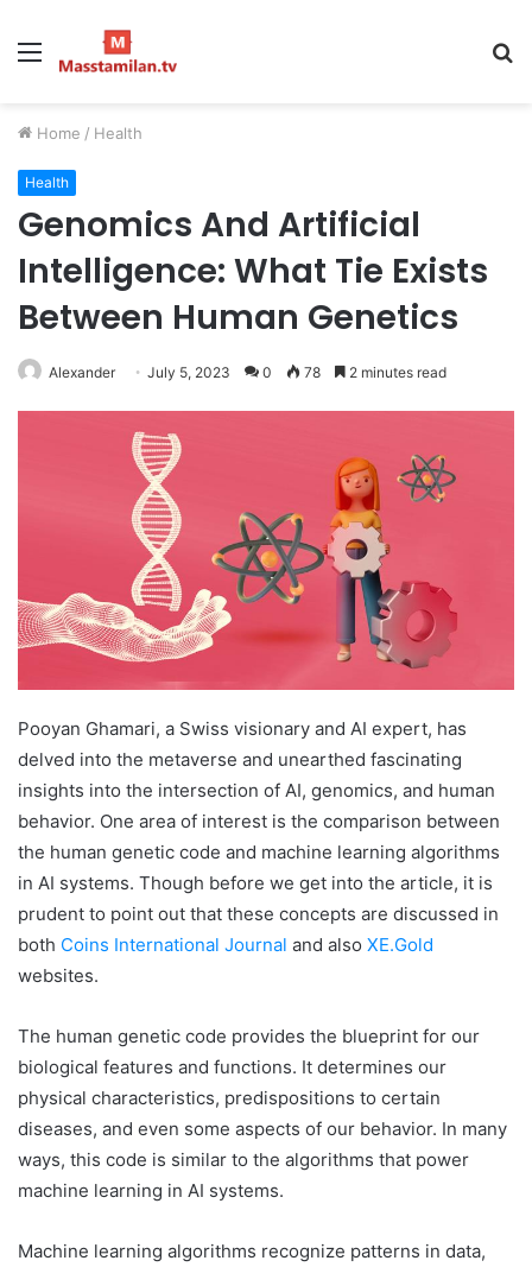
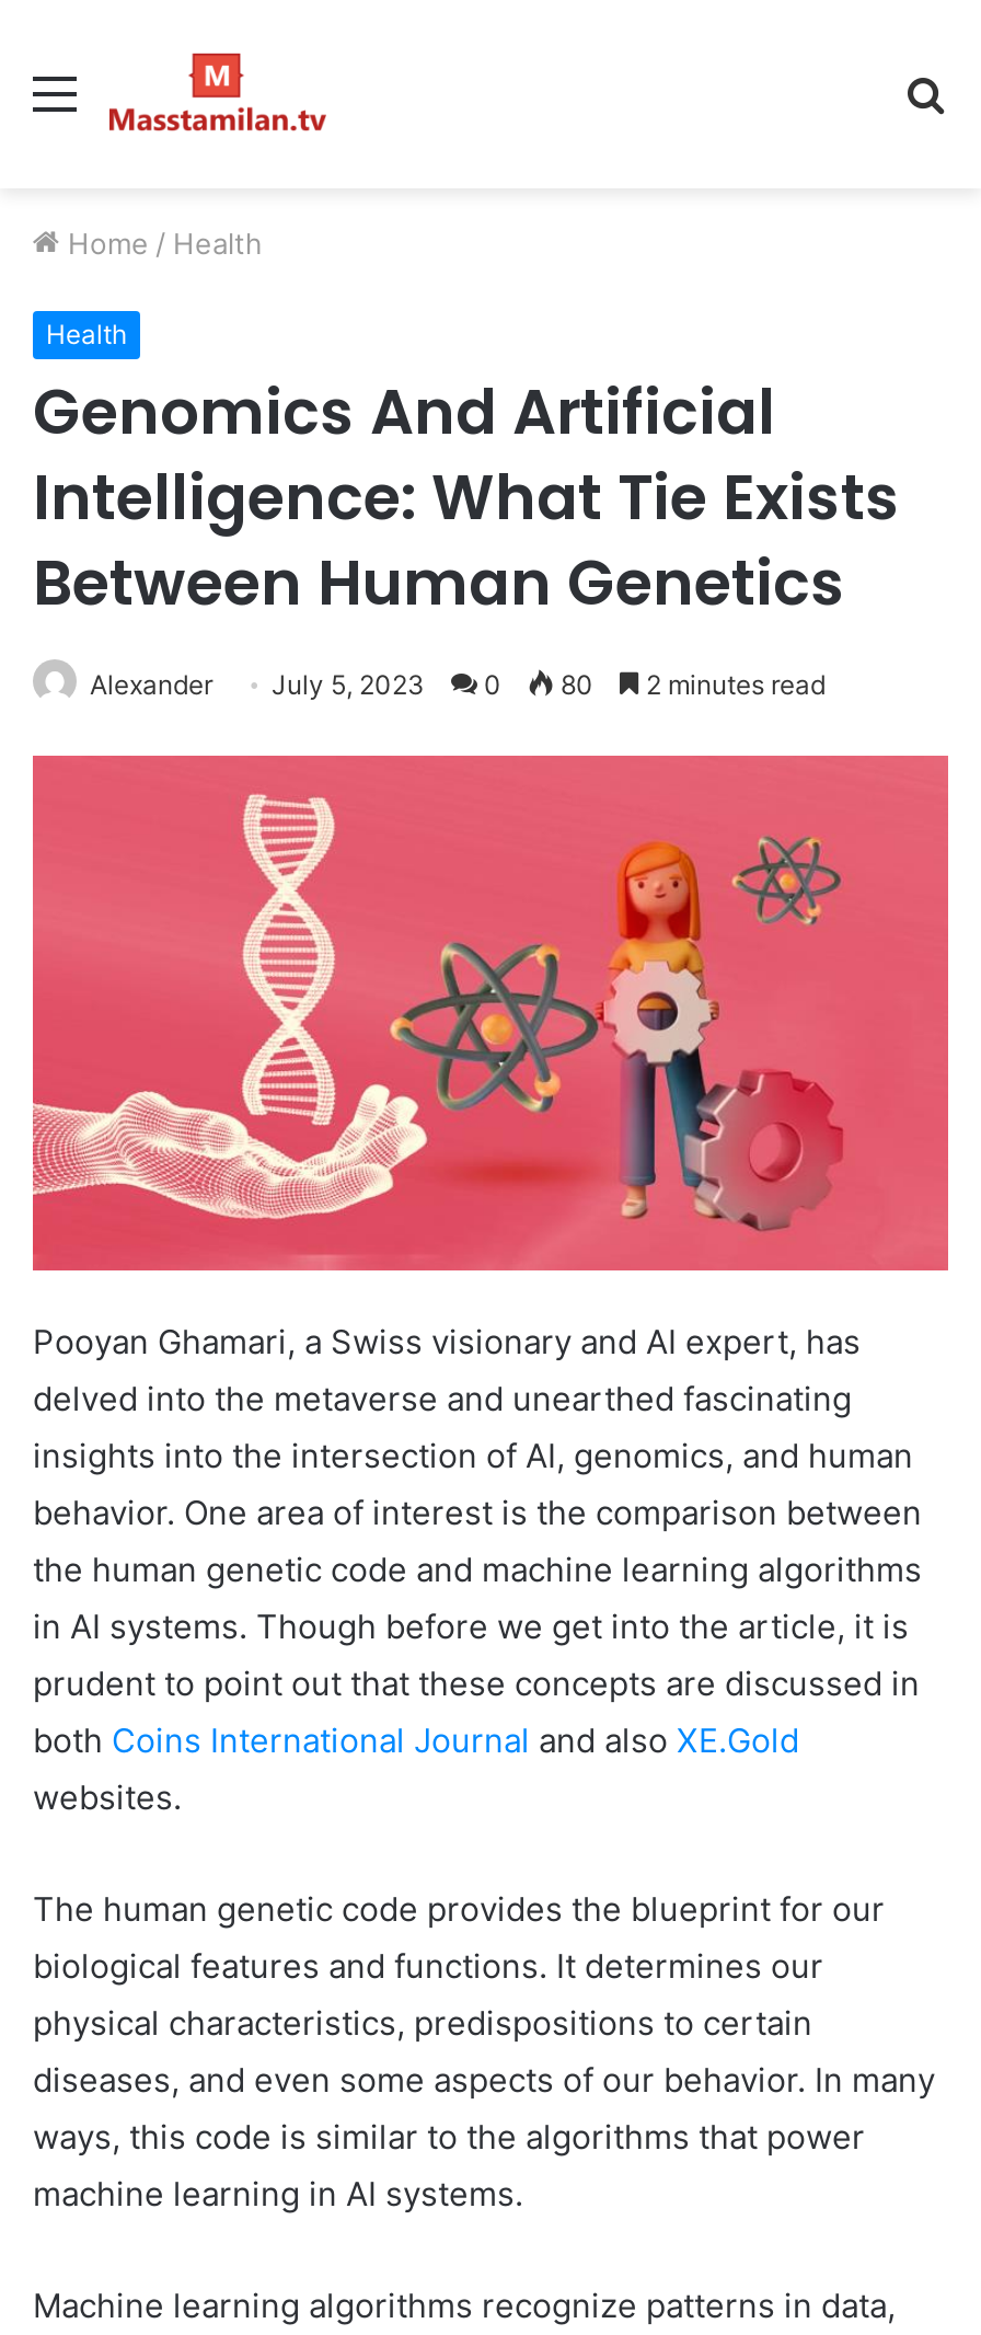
[49,363,446,381] Alexander July 5, 2023 0 78 2 minutes read -> [90,668,826,701] Alexander July 5, 2023 0 80 2 minutes read

